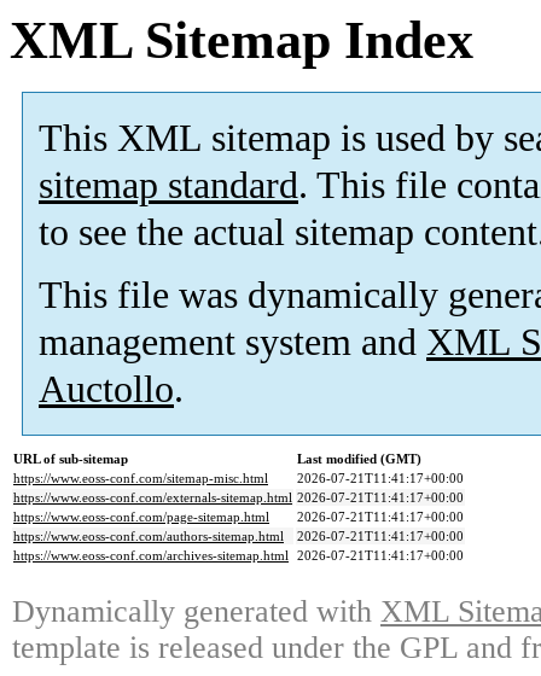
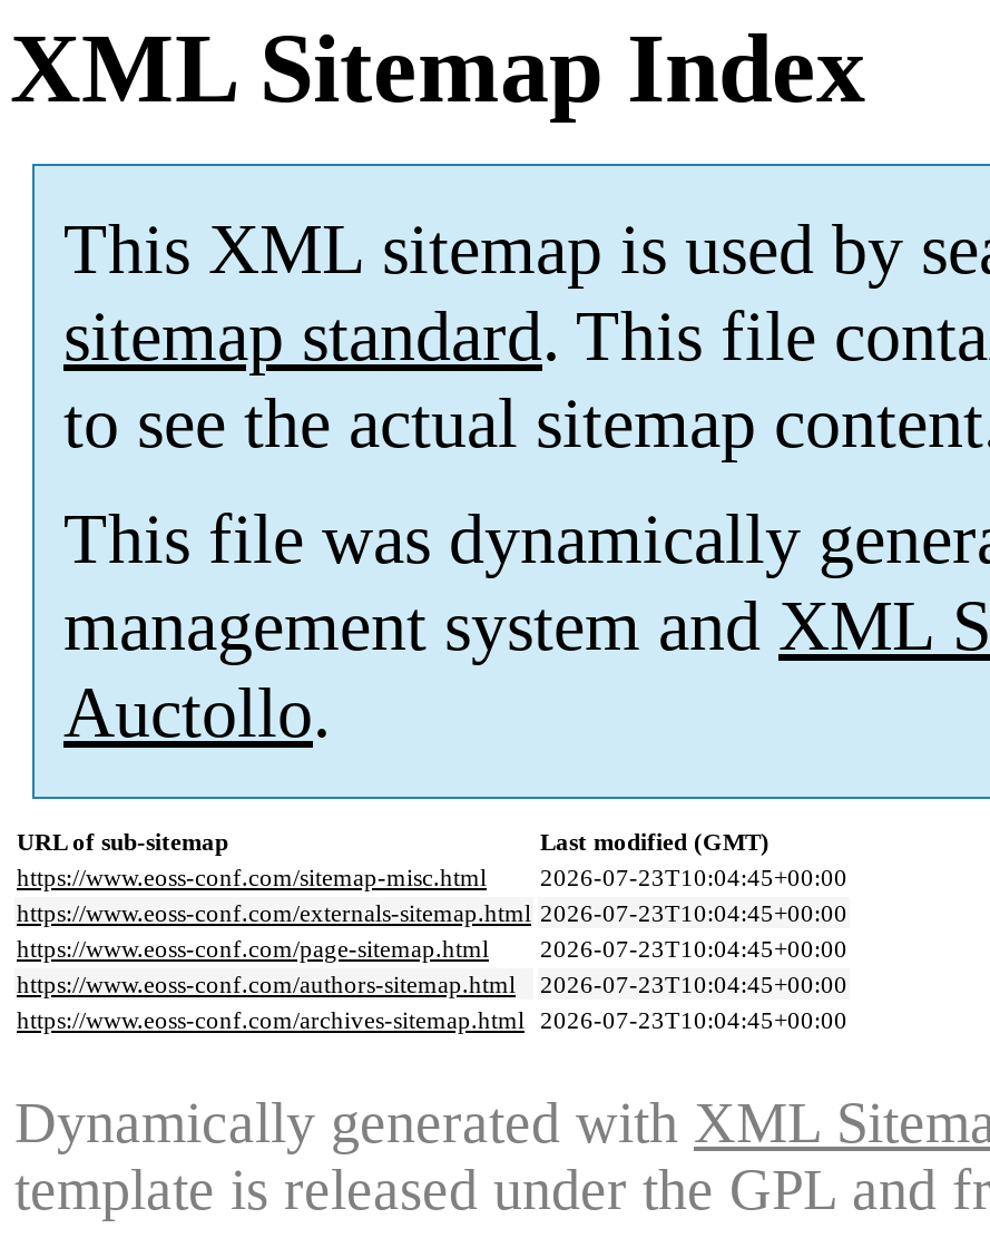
[13,471,464,505] 2026-07-21T11:41:17+00:00 | https://www.eoss-conf.com/externals-sitemap.html 2026-07-21T11:41:17+00:00 -> [17,864,847,927] 2026-07-23T10:04:45+00:00 | https://www.eoss-conf.com/externals-sitemap.html 2026-07-23T10:04:45+00:00
[13,510,464,524] https://www.eoss-conf.com/page-sitemap.html 2026-07-21T11:41:17+00:00 -> [17,936,847,963] https://www.eoss-conf.com/page-sitemap.html 2026-07-23T10:04:45+00:00
[13,529,464,563] 2026-07-21T11:41:17+00:00 | https://www.eoss-conf.com/archives-sitemap.html 2026-07-21T11:41:17+00:00 -> [17,971,847,1034] 2026-07-23T10:04:45+00:00 | https://www.eoss-conf.com/archives-sitemap.html 2026-07-23T10:04:45+00:00

